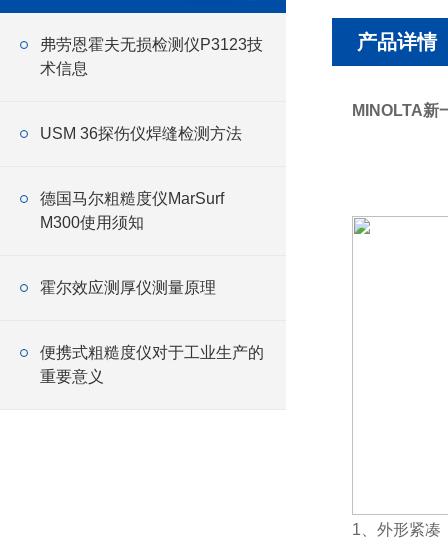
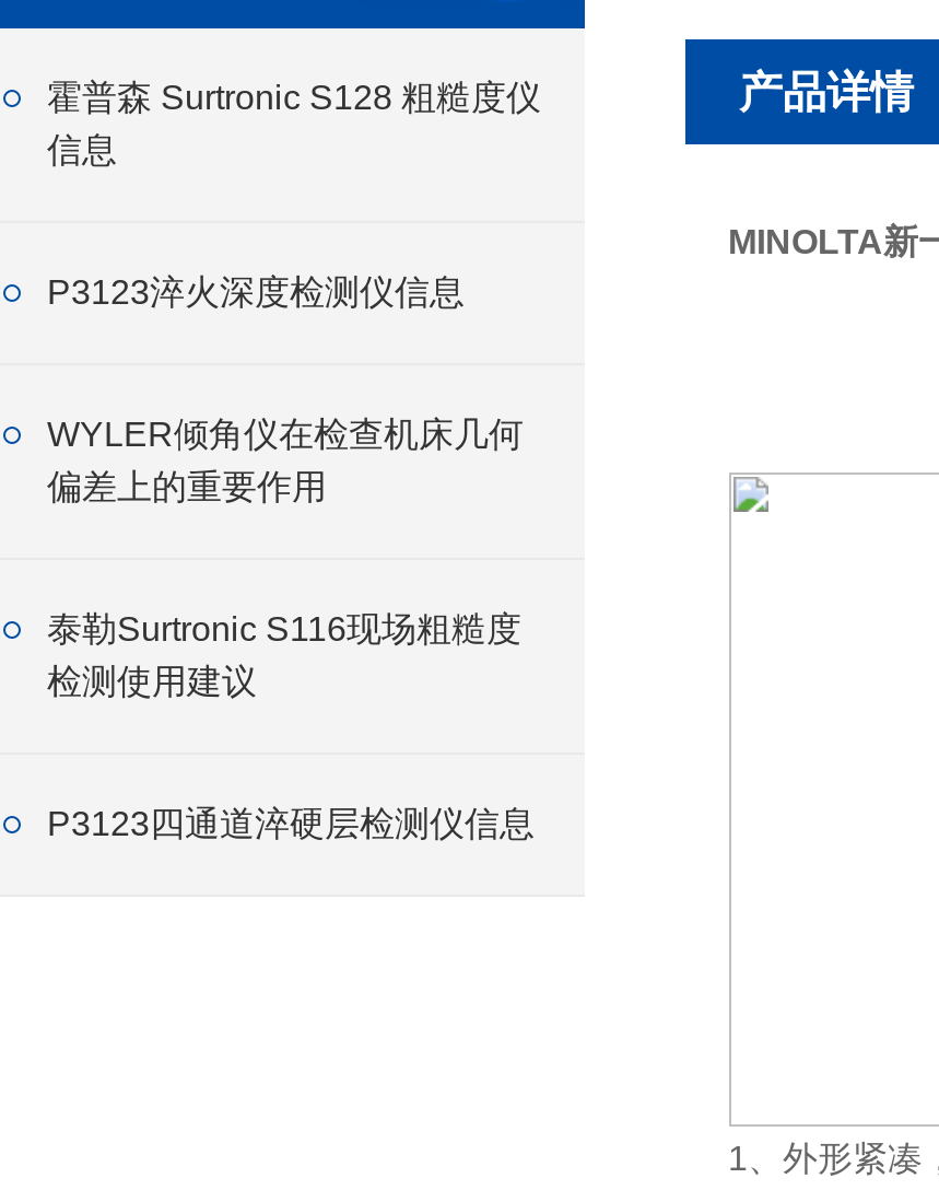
[40,36,263,77] 弗劳恩霍夫无损检测仪P3123技 | 术信息 -> [47,79,541,168] 霍普森 Surtronic S128 粗糙度仪 | 信息
[40,125,242,142] USM 36探伤仪焊缝检测方法 -> [47,273,465,311] P3123淬火深度检测仪信息
[40,190,224,231] 德国马尔粗糙度仪MarSurf | M300使用须知 -> [47,416,524,505] WYLER倾角仪在检查机床几何 | 偏差上的重要作用
[40,279,216,296] 霍尔效应测厚仪测量原理 -> [47,610,521,700] 泰勒Surtronic S116现场粗糙度 | 检测使用建议
[40,344,264,385] 便携式粗糙度仪对于工业生产的 | 重要意义 -> [47,805,535,842] P3123四通道淬硬层检测仪信息

